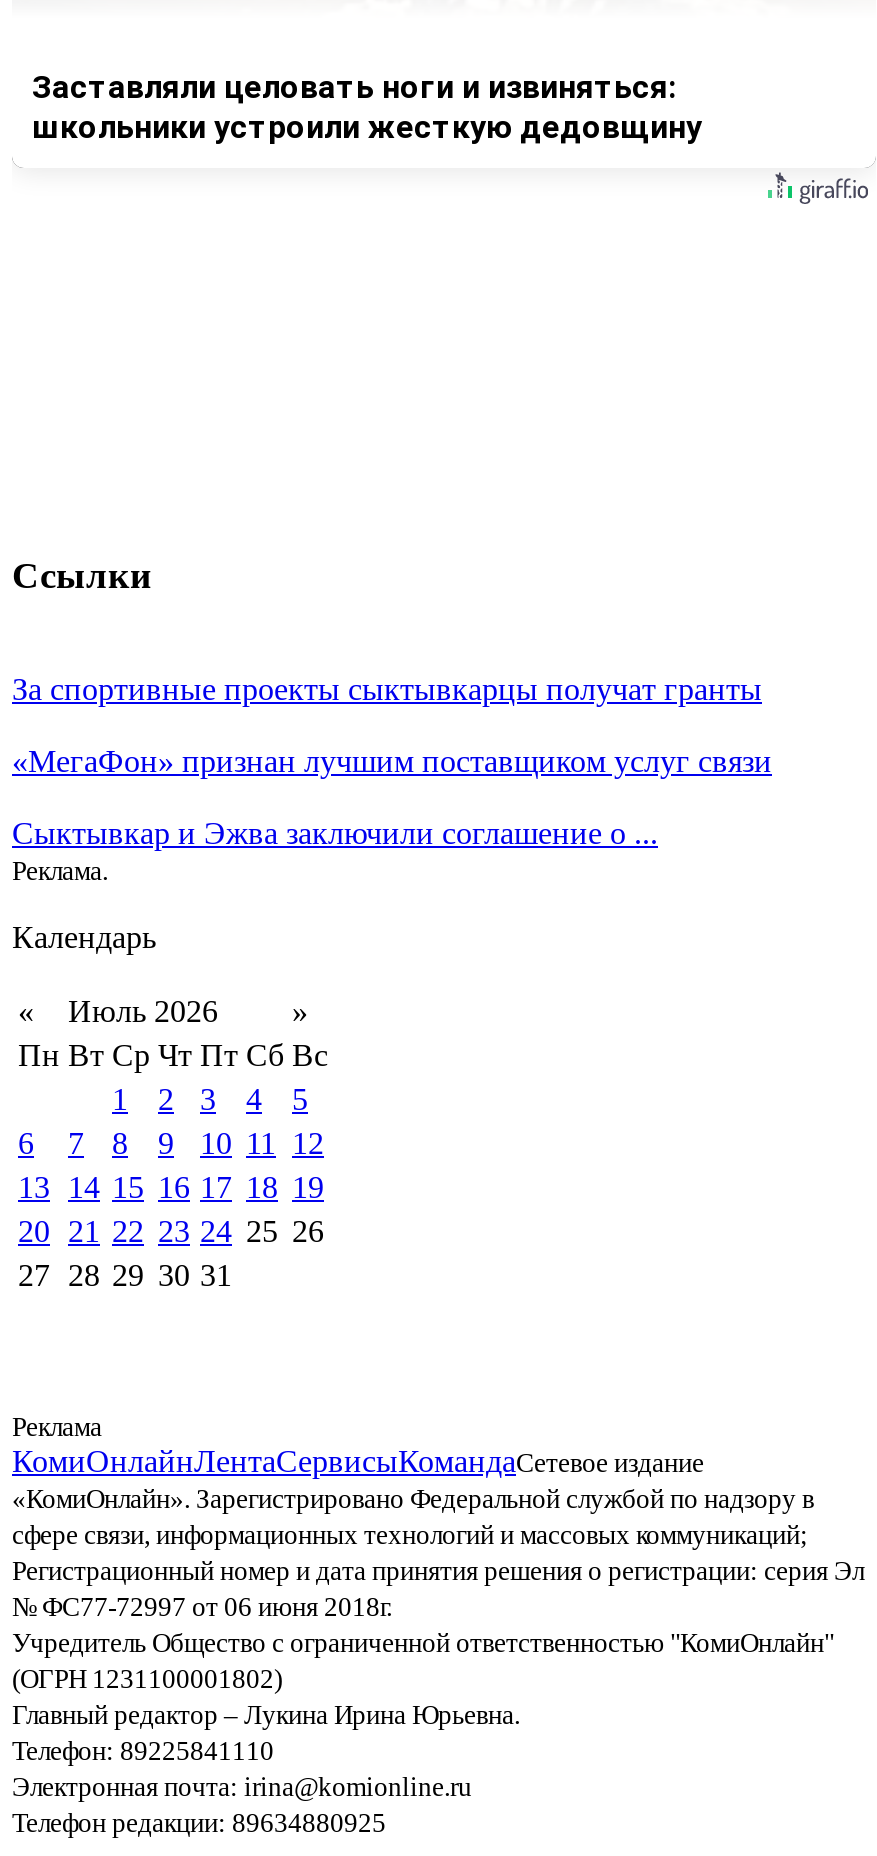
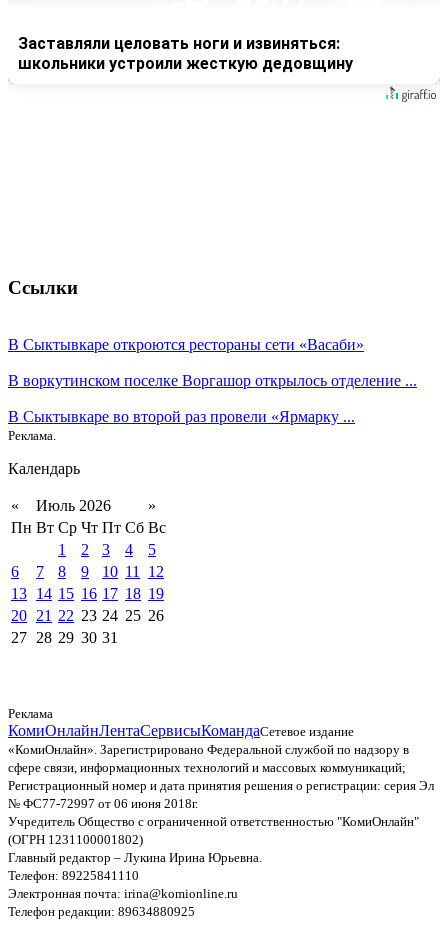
[12,672,762,706] За спортивные проекты сыктывкарцы получат гранты -> [8,336,364,353] В Сыктывкаре откроются рестораны сети «Васаби»
[12,744,772,778] «МегаФон» признан лучшим поставщиком услуг связи -> [8,372,417,389] В воркутинском поселке Воргашор открылось отделение ...
[12,816,658,850] Сыктывкар и Эжва заключили соглашение о ... -> [8,408,355,425] В Сыктывкаре во второй раз провели «Ярмарку ...

